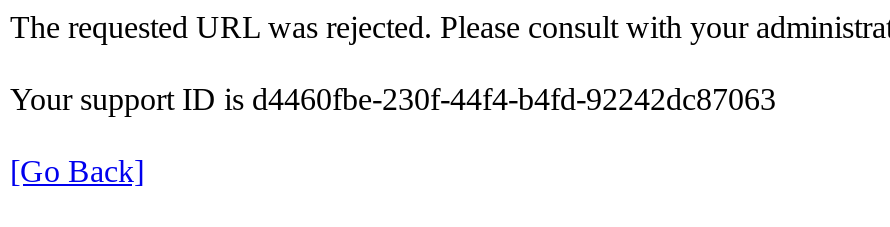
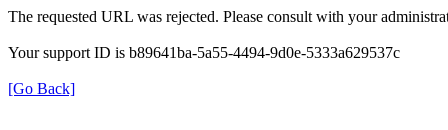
[10,82,776,116] Your support ID is d4460fbe-230f-44f4-b4fd-92242dc87063 -> [8,44,400,61] Your support ID is b89641ba-5a55-4494-9d0e-5333a629537c

